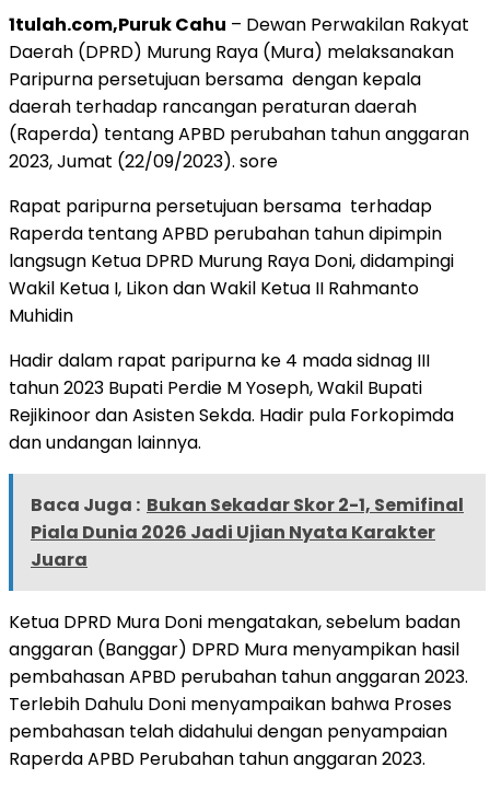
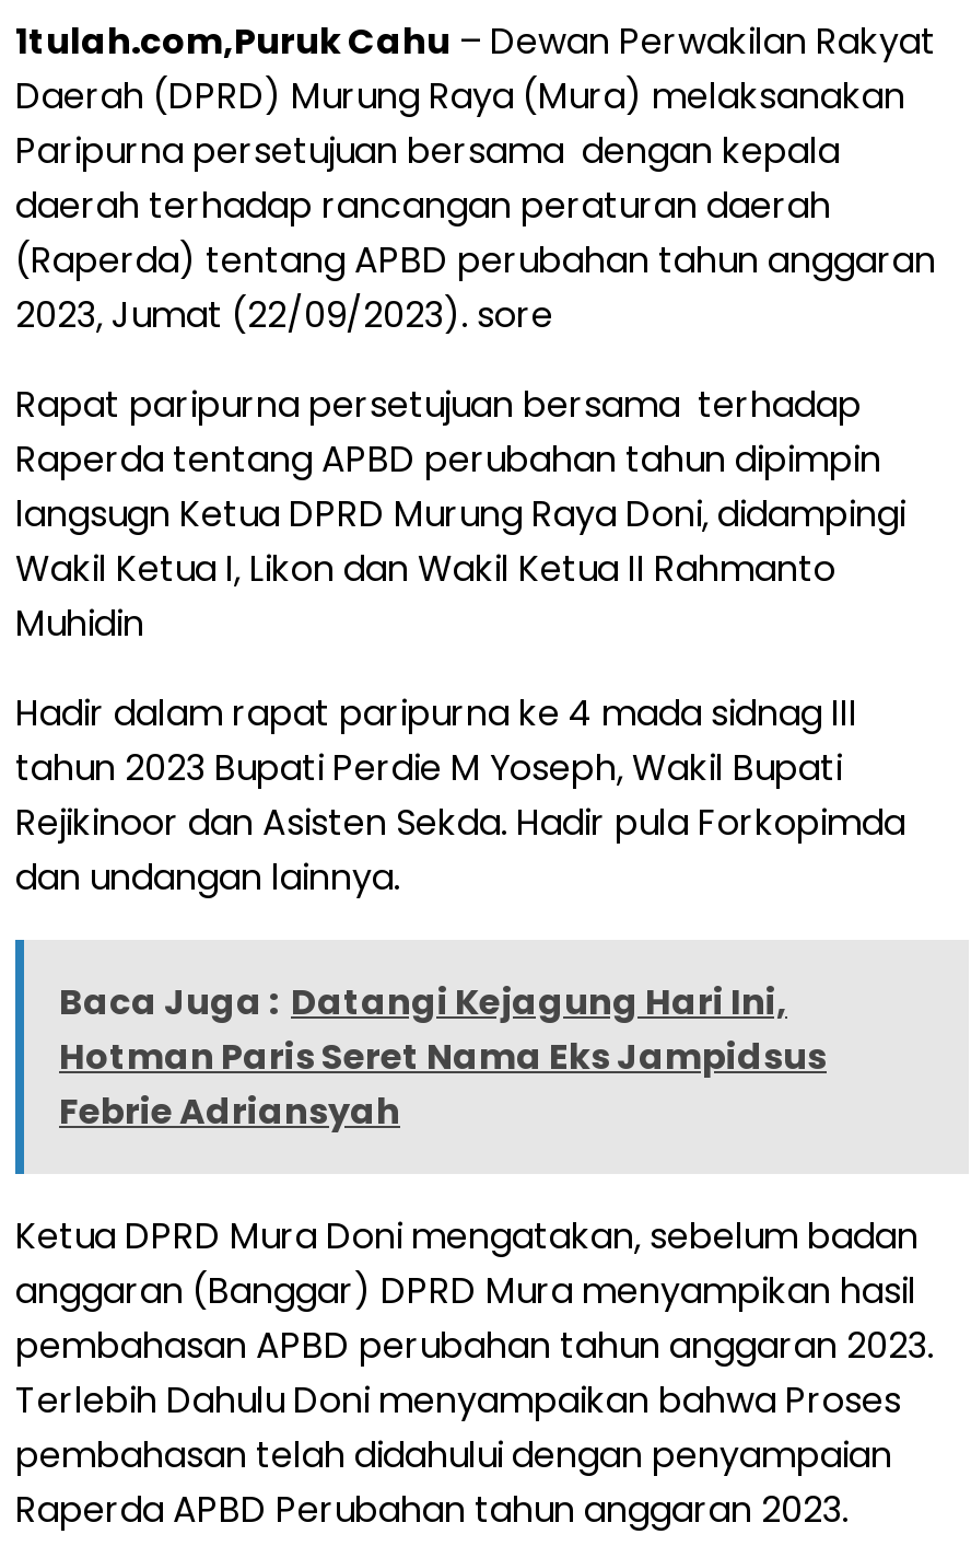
[31,492,464,572] Baca Juga : Bukan Sekadar Skor 2-1, Semifinal | Piala Dunia 2026 Jadi Ujian Nyata Karakter | Juara -> [59,976,827,1136] Baca Juga : Datangi Kejagung Hari Ini, | Hotman Paris Seret Nama Eks Jampidsus | Febrie Adriansyah

